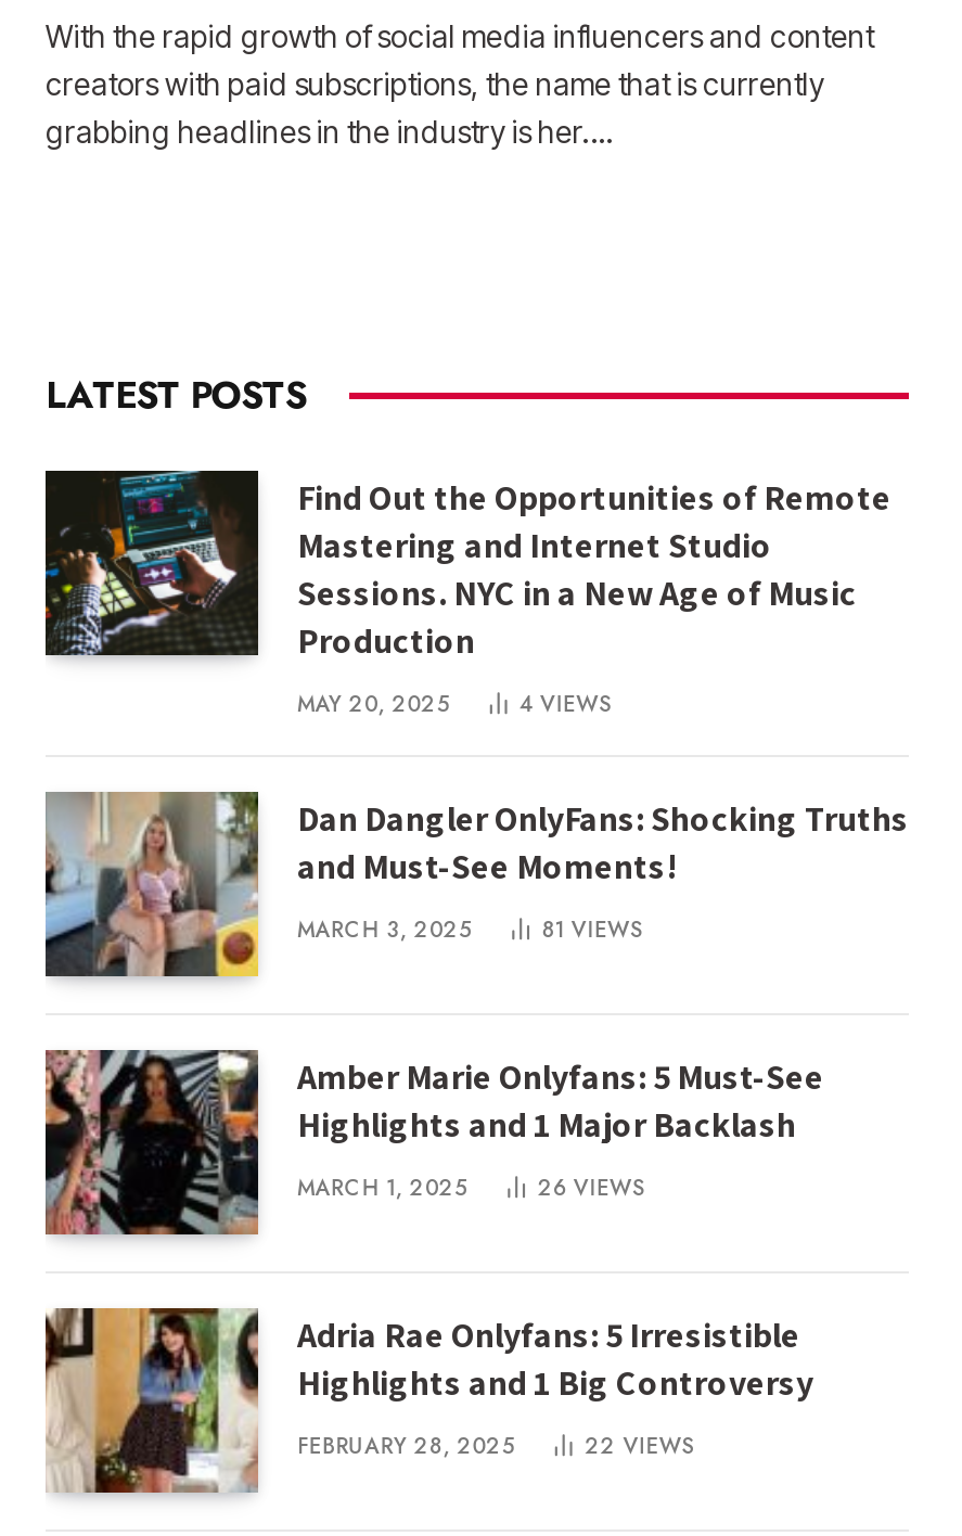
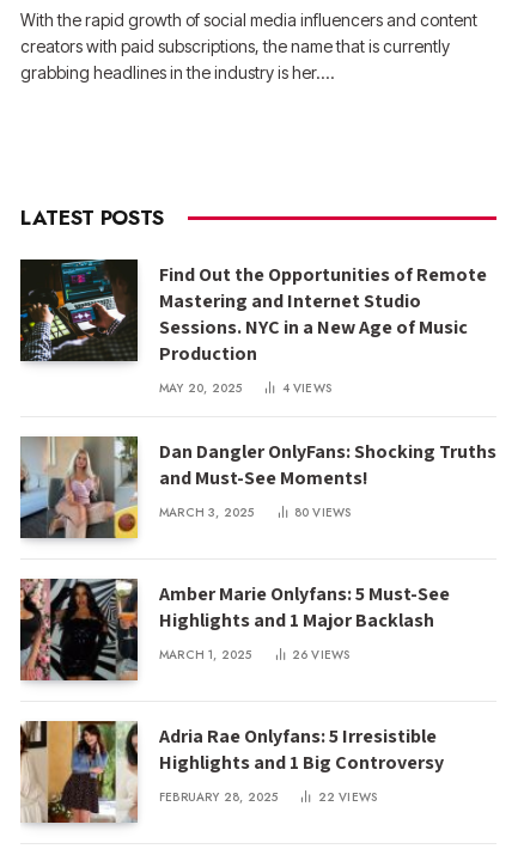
[542,913,641,945] 81 VIEWS -> [294,503,351,521] 80 VIEWS

